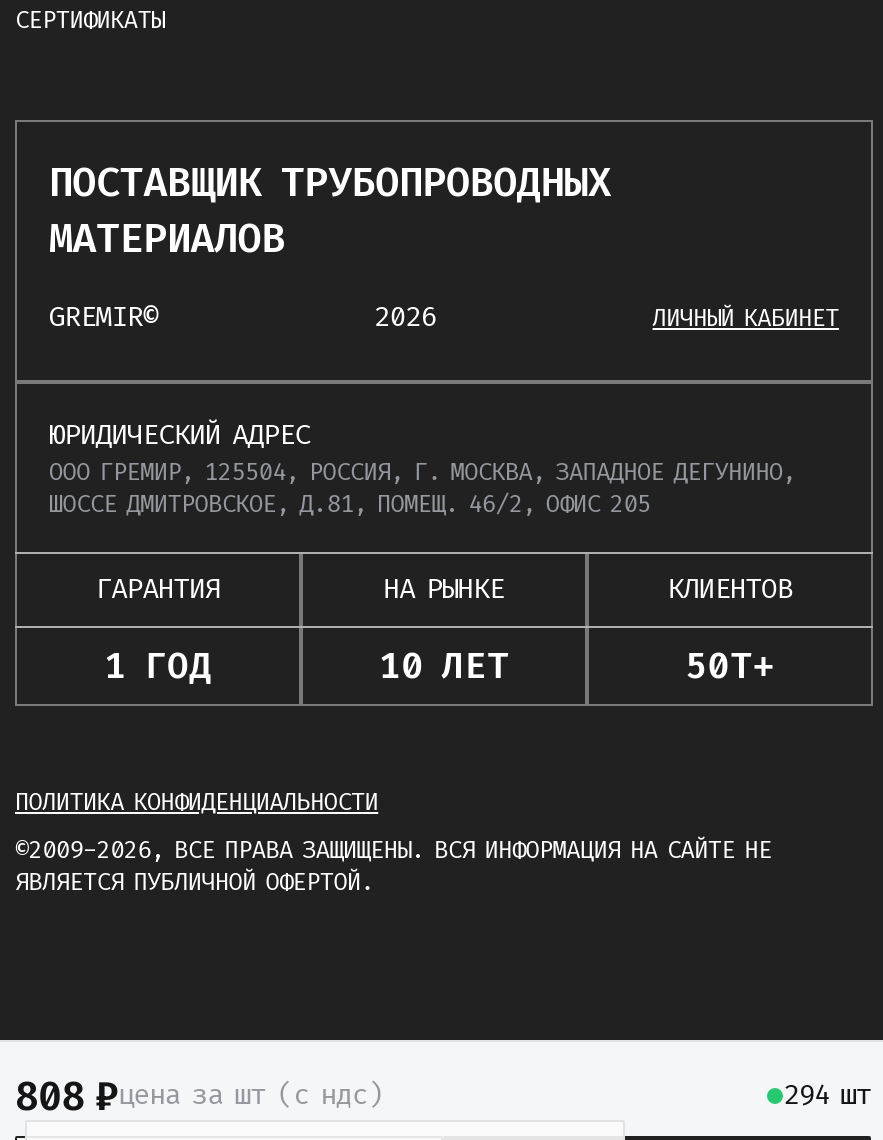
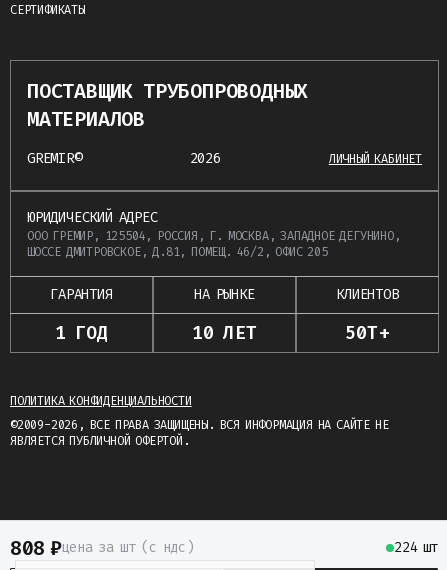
[784,1076,871,1114] 294 шт -> [394,538,438,557] 224 шт

